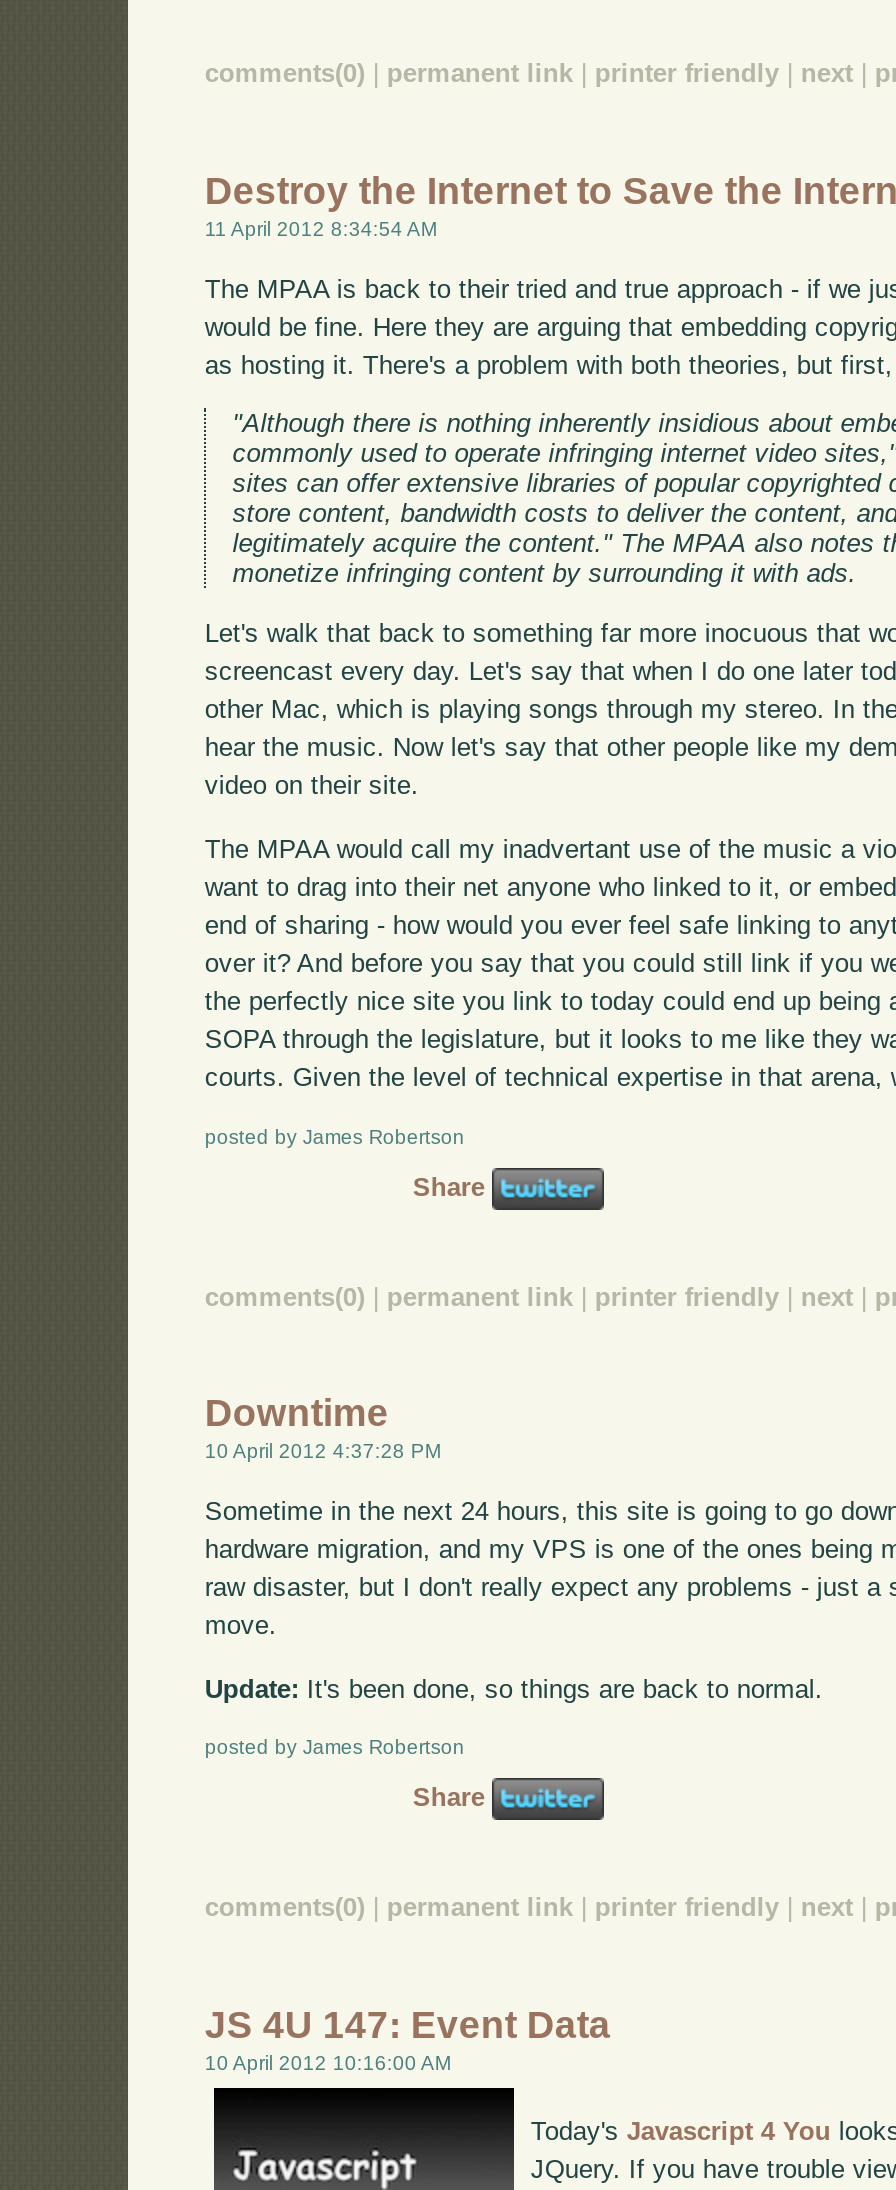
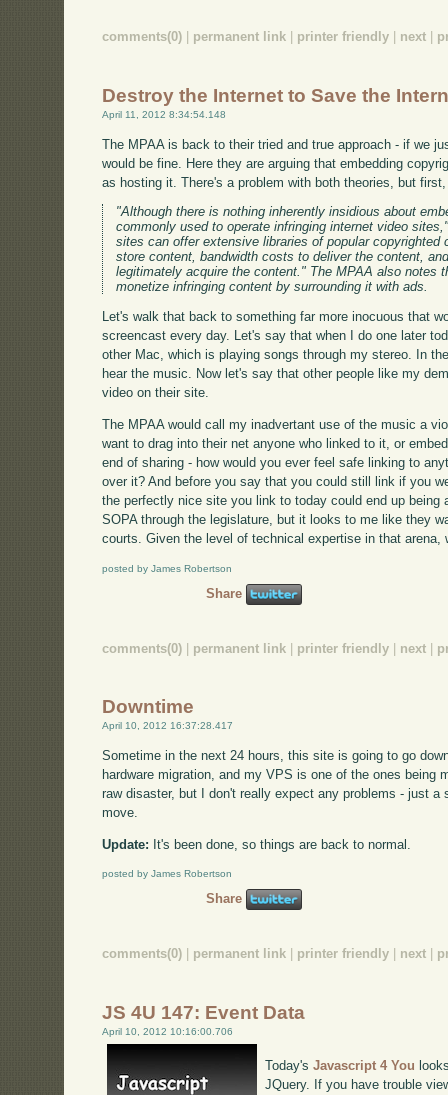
[205,218,437,240] 11 April 2012 8:34:54 AM -> [102,109,226,120] April 11, 2012 8:34:54.148
[205,1440,441,1462] 10 April 2012 4:37:28 PM -> [102,720,233,731] April 10, 2012 16:37:28.417
[205,2051,451,2073] 10 April 2012 10:16:00 AM -> [102,1026,233,1037] April 10, 2012 10:16:00.706

